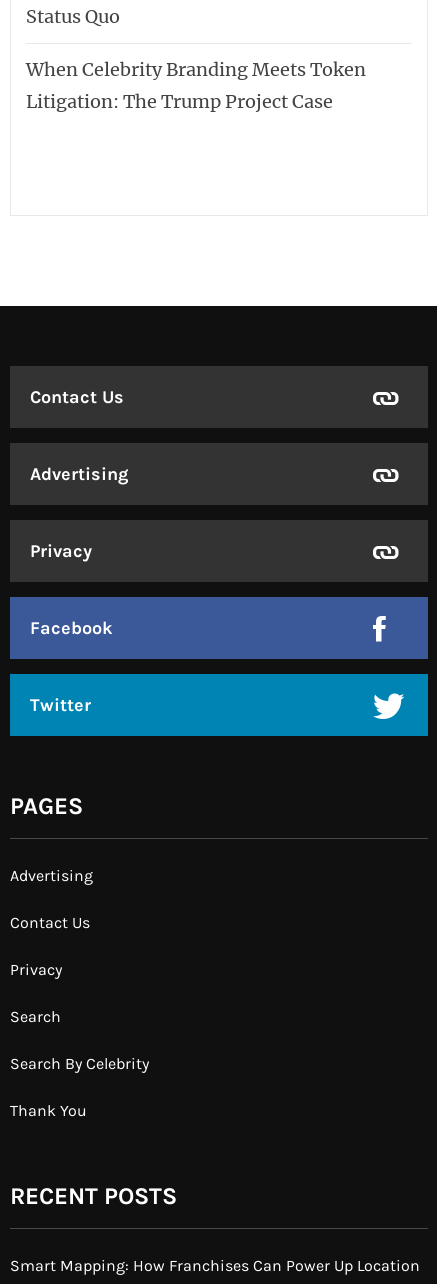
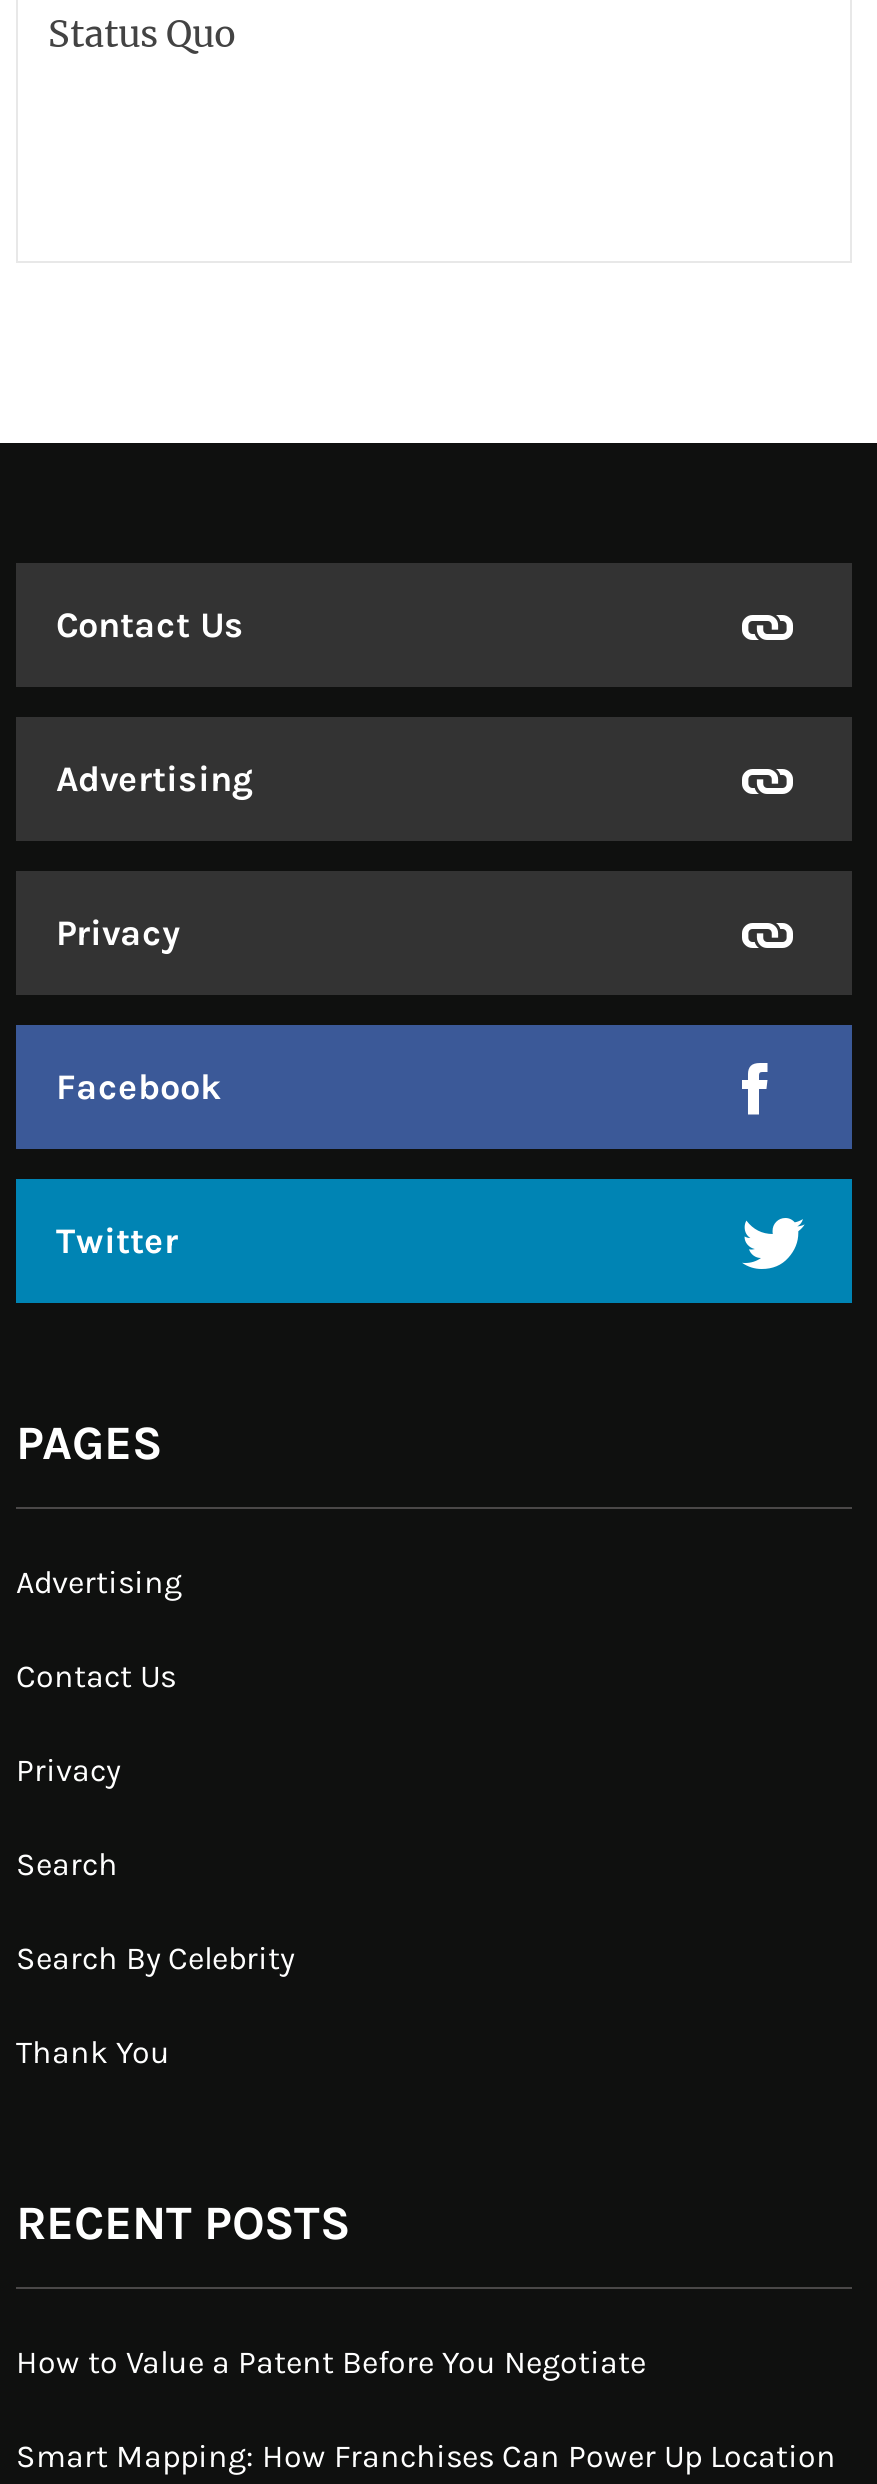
[26,58,366,113] When Celebrity Branding Meets Token | Litigation: The Trump Project Case -> none
moved [10,386,177,1210] -> [16,602,350,2250]: Contact Us | Advertising | Privacy | ... | Thank You | RECENT POSTS
none -> [16,2342,646,2380] How to Value a Patent Before You Negotiate

